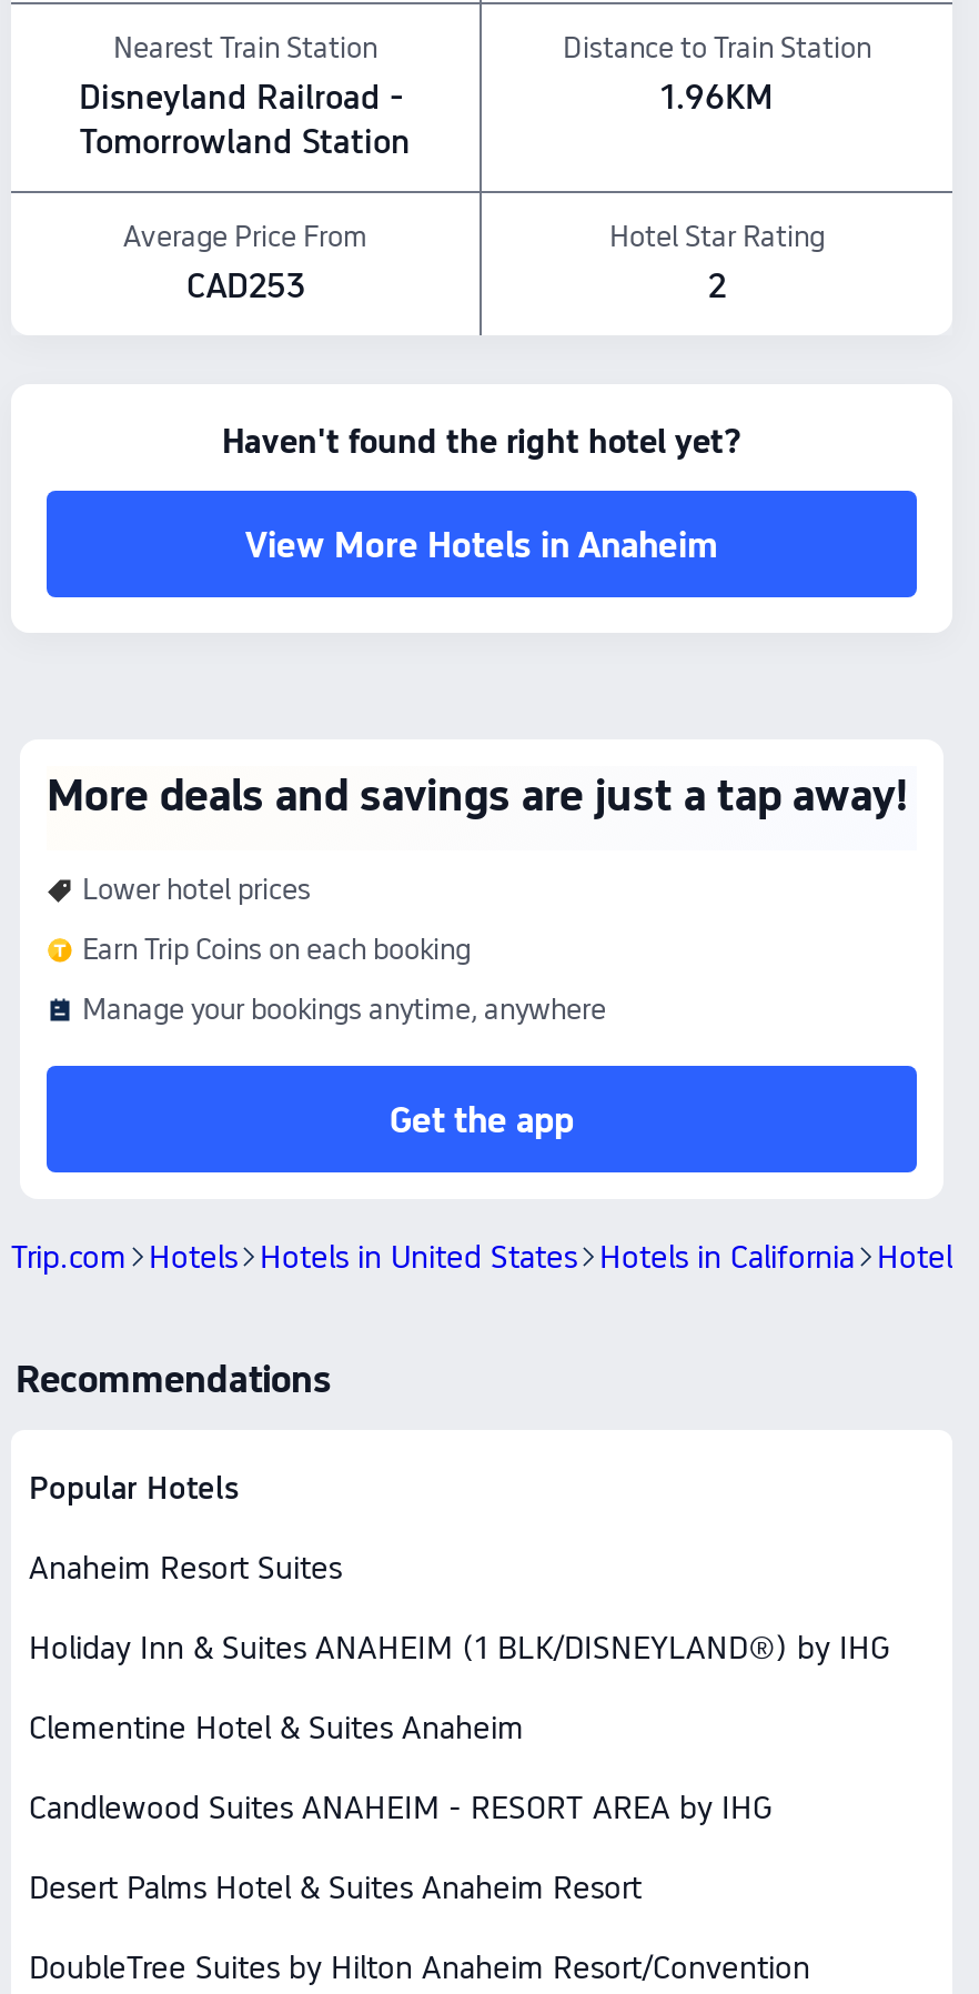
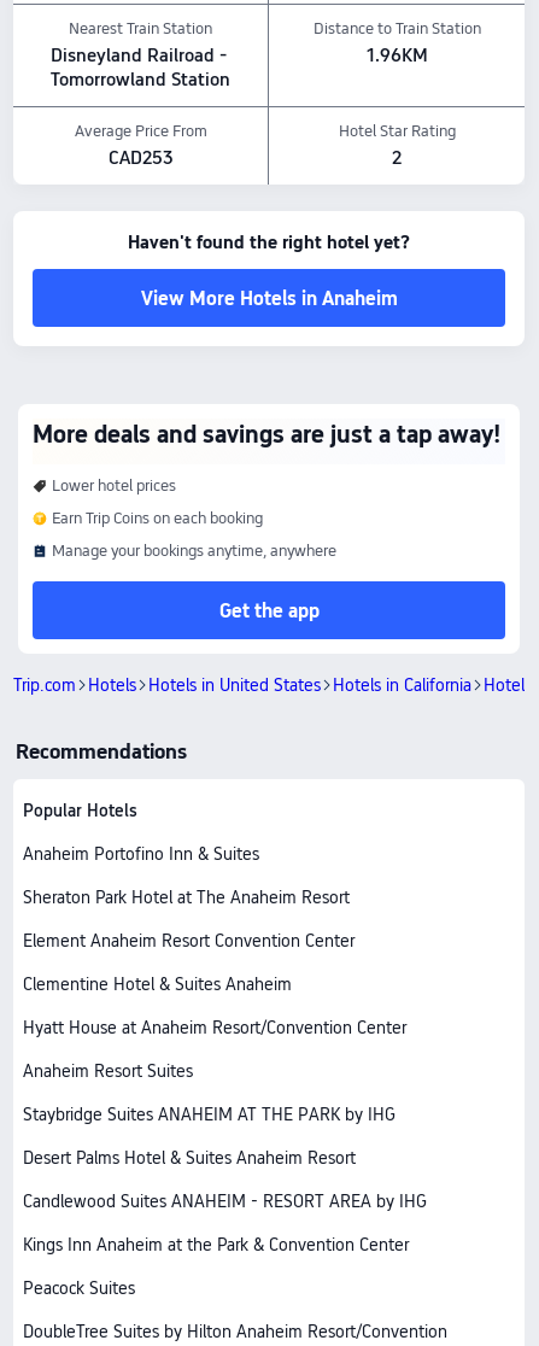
moved [29,1550,342,1585] -> [23,1061,193,1081]: Anaheim Resort Suites
[29,1630,890,1665] Holiday Inn & Suites ANAHEIM (1 BLK/DISNEYLAND®) by IHG -> [23,844,355,950] Anaheim Portofino Inn & Suites | Sheraton Park Hotel at The Anaheim Resort | Element Anaheim Resort Convention Center
none -> [23,1018,406,1124] Hyatt House at Anaheim Resort/Convention Center | Staybridge Suites ANAHEIM AT THE PARK by IHG
moved [29,1790,773,1825] -> [23,1192,427,1211]: Candlewood Suites ANAHEIM - RESORT AREA by IHG
none -> [23,1235,409,1298] Kings Inn Anaheim at the Park & Convention Center | Peacock Suites

